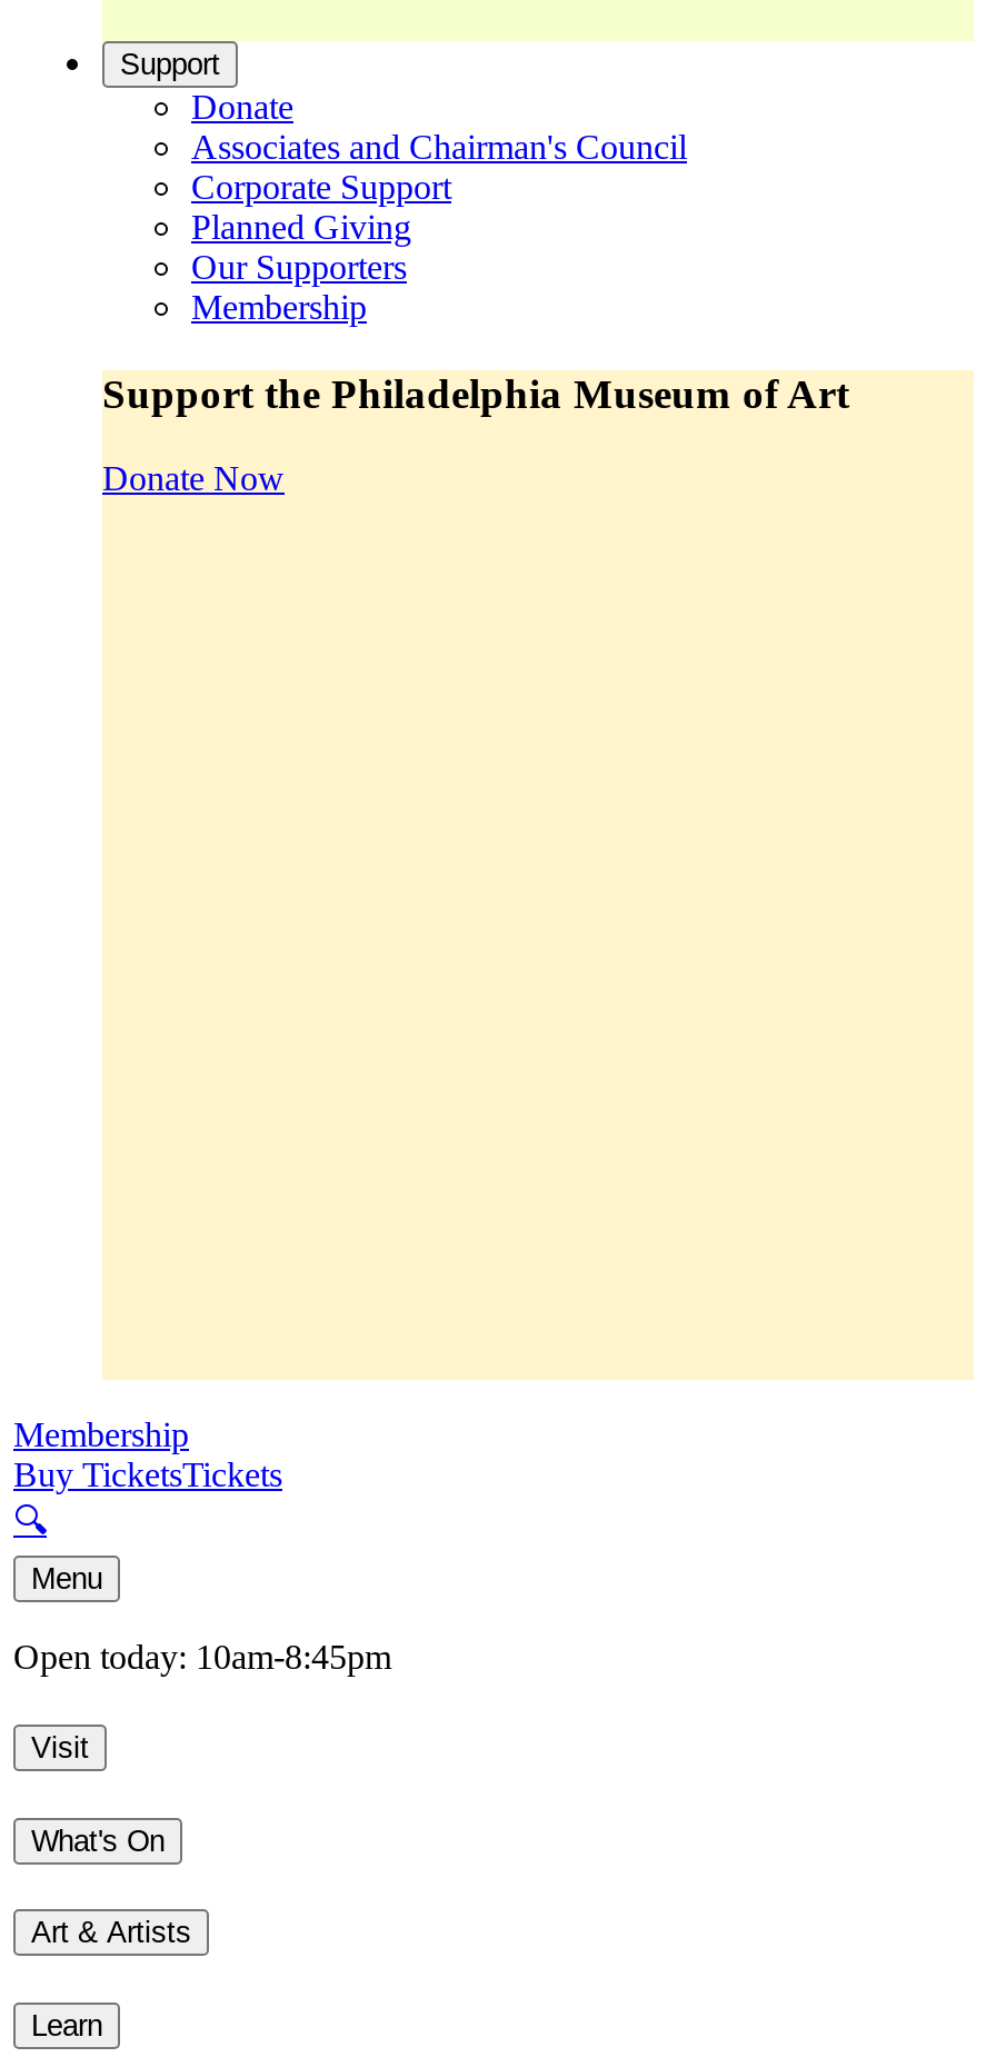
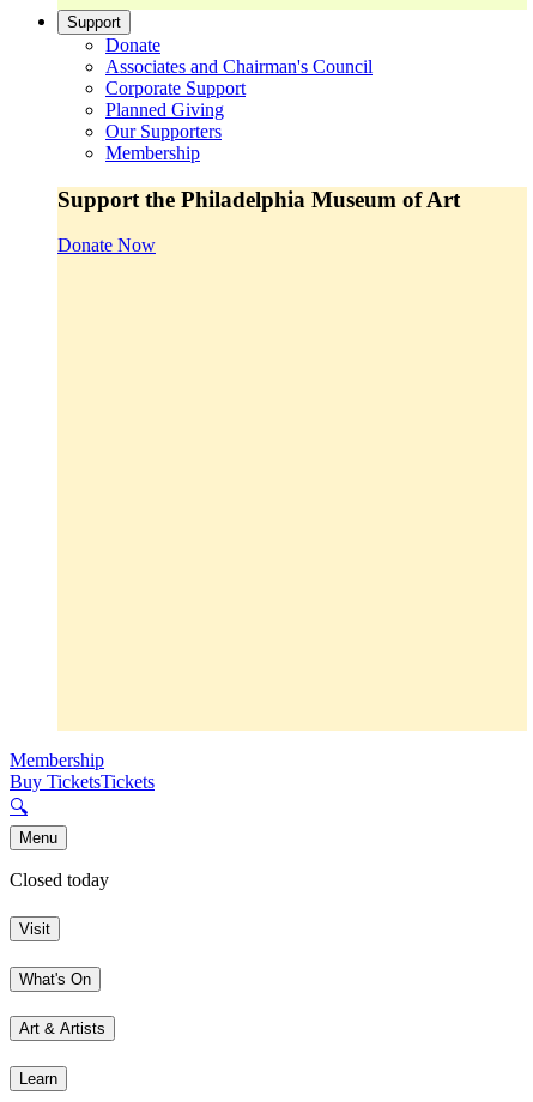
[13,1638,391,1676] Open today: 10am-8:45pm -> [10,870,109,890] Closed today

